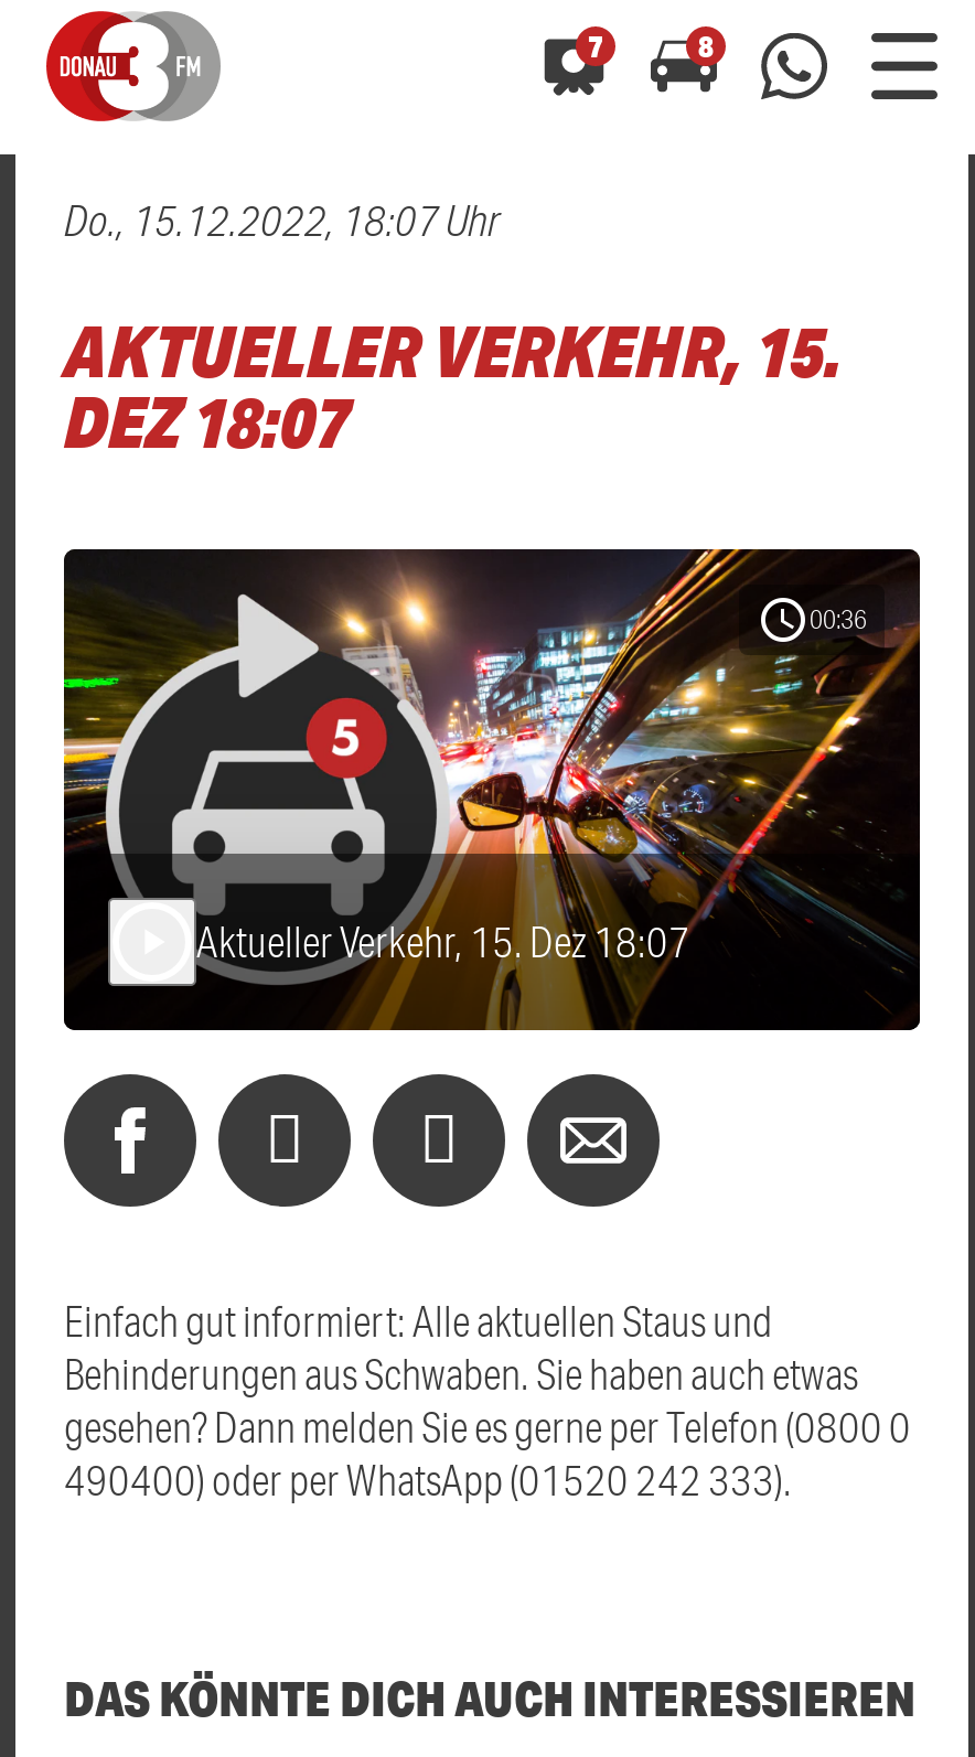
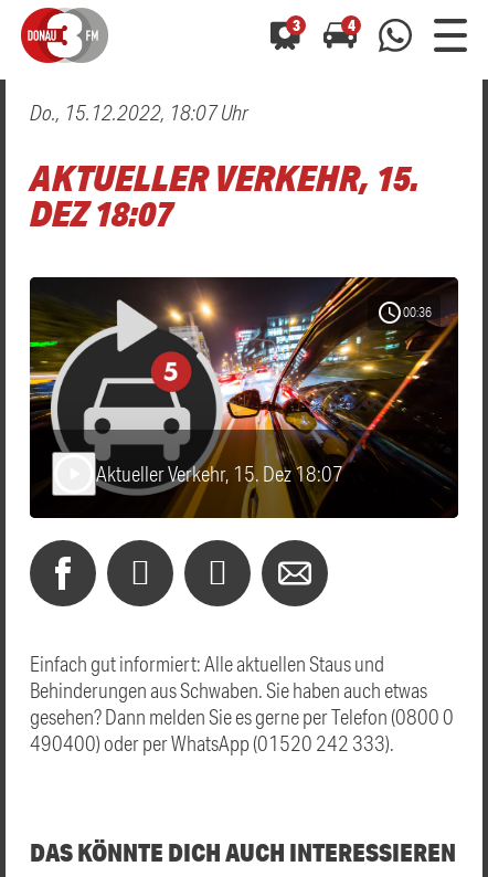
[588,26,603,66] 7 -> [292,15,300,35] 3
[698,26,714,66] 8 -> [347,15,355,35] 4

